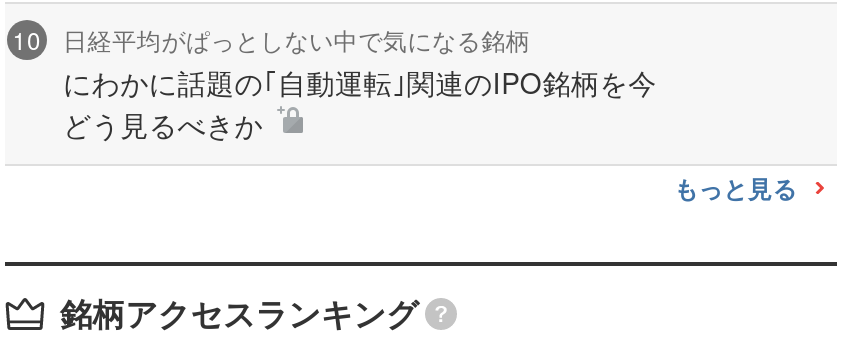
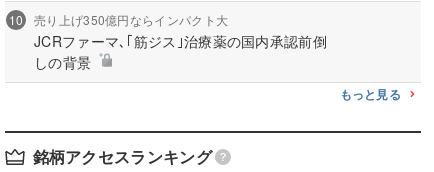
[63,22,657,144] 日経平均がぱっとしない中で気になる銘柄 | にわかに話題の｢自動運転｣関連のIPO銘柄を今 | どう見るべきか -> [34,11,327,72] 売り上げ350億円ならインパクト大 | JCRファーマ､｢筋ジス｣治療薬の国内承認前倒 | しの背景

